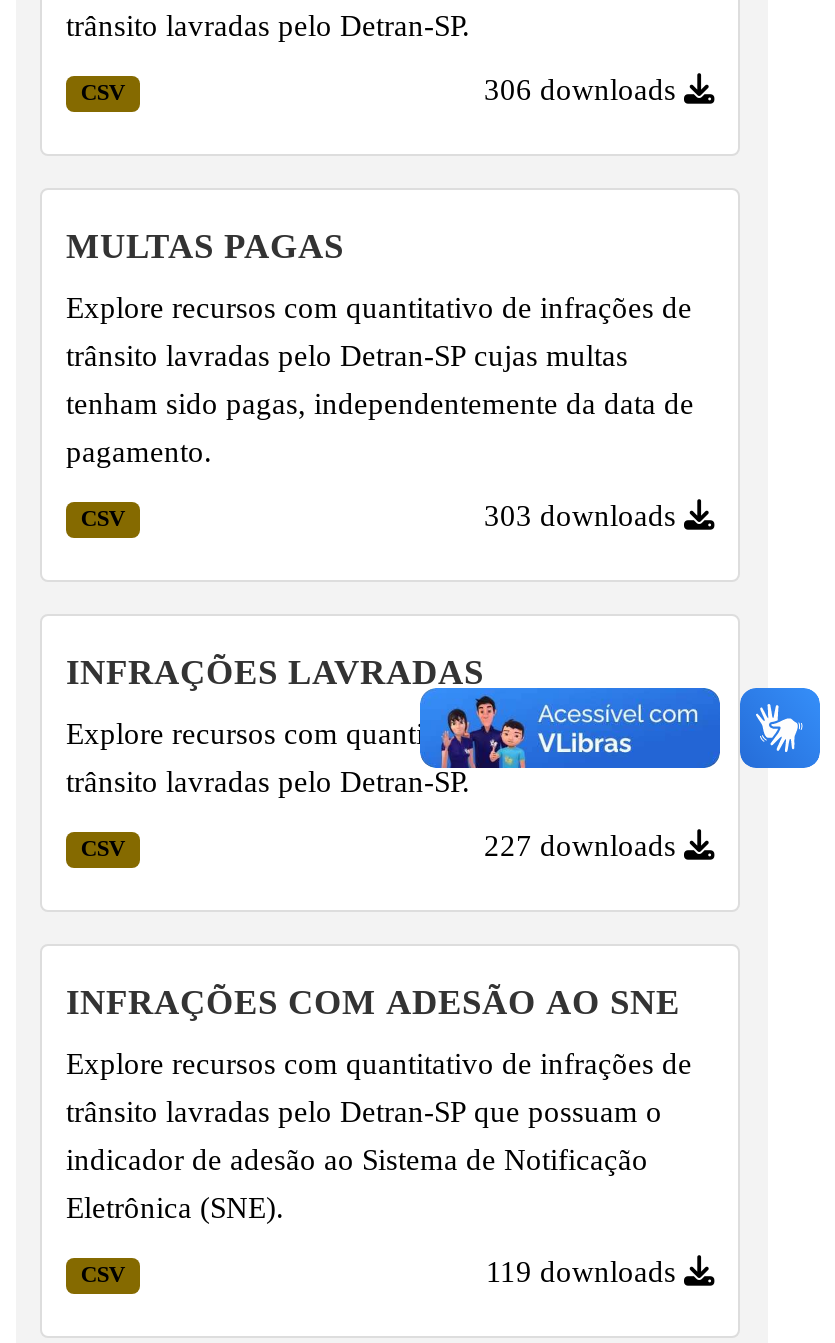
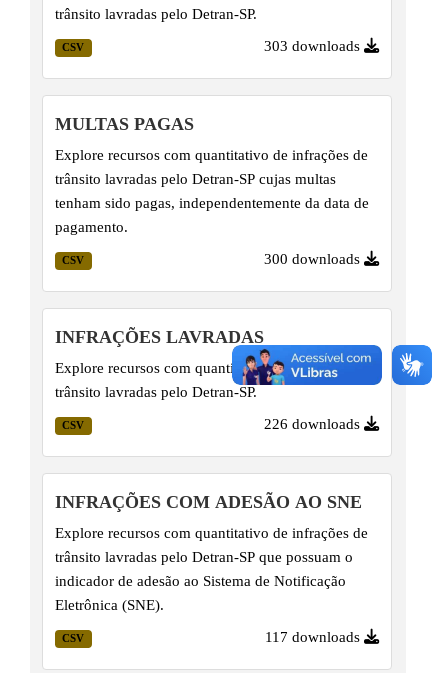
[484,73,676,107] 306 downloads -> [264,37,360,54] 303 downloads
[484,499,676,533] 303 downloads -> [264,250,360,267] 300 downloads
[484,829,676,863] 227 downloads -> [264,415,360,432] 226 downloads
[486,1255,676,1289] 119 downloads -> [265,628,360,645] 117 downloads

